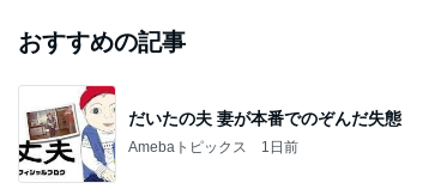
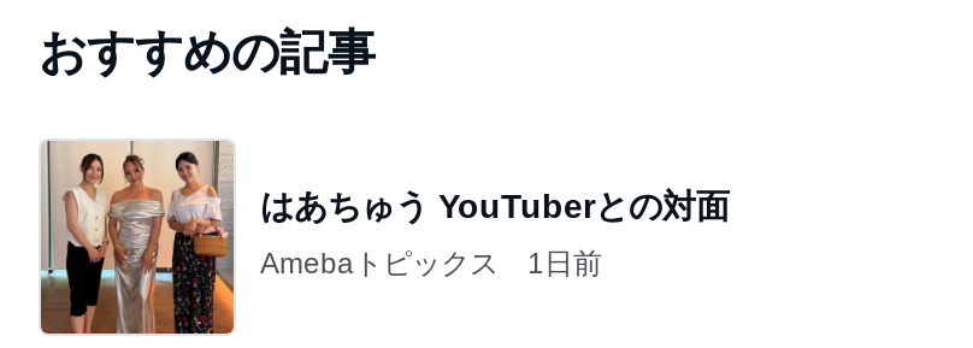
[18,85,401,183] [image] | だいたの夫 妻が本番でのぞんだ失態 -> [39,138,730,336] [image] | はあちゅう YouTuberとの対面

